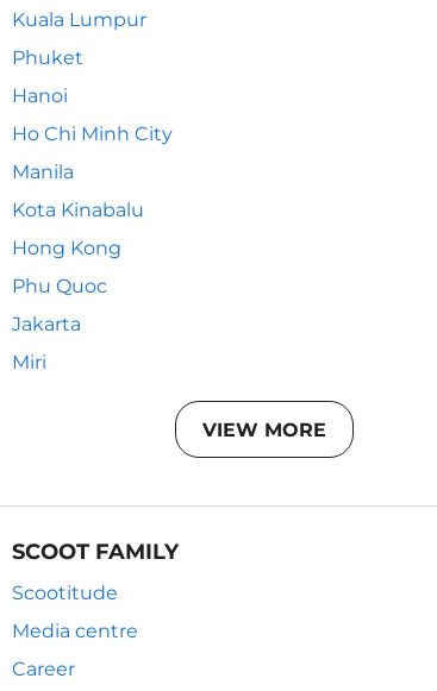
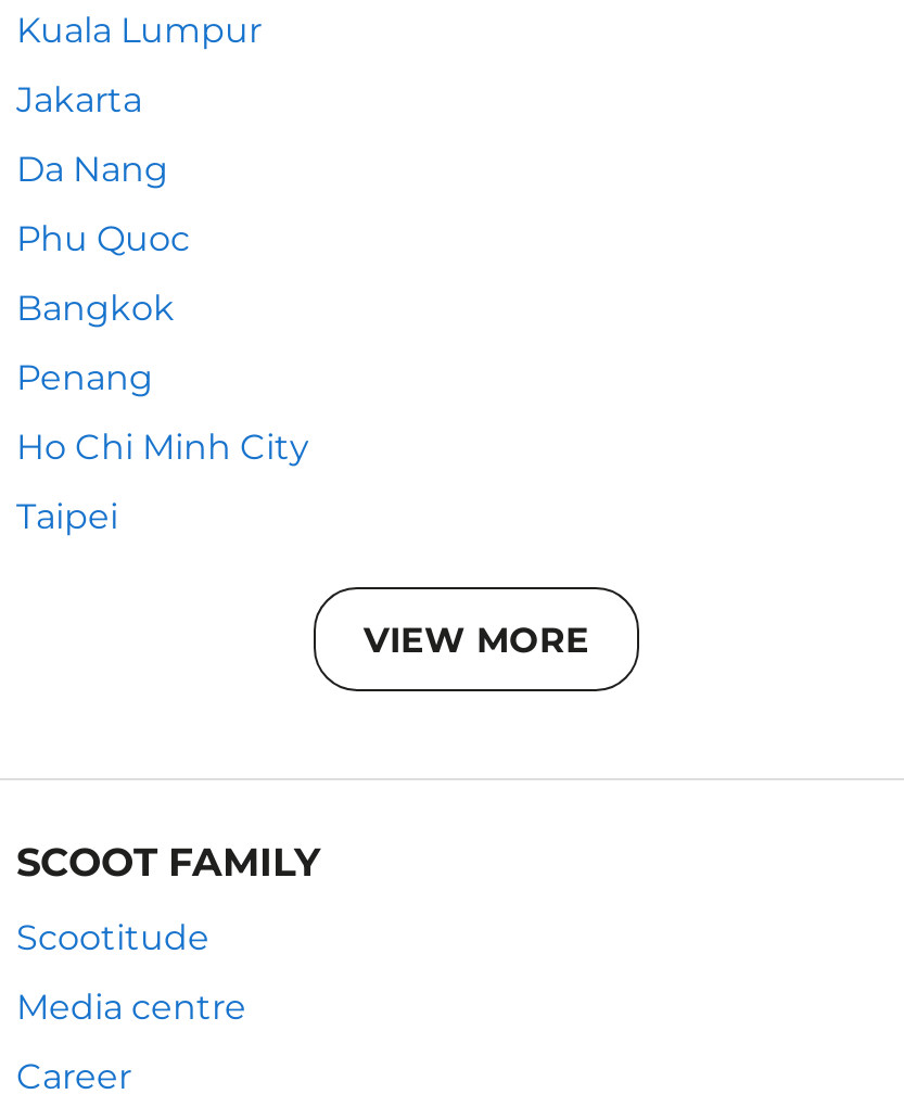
[12,46,83,107] Phuket | Hanoi -> [16,149,175,398] Da Nang | Bangkok | Penang
moved [12,123,173,145] -> [16,427,309,468]: Ho Chi Minh City
[12,161,144,373] Manila | Kota Kinabalu | Hong Kong | Miri -> [16,496,118,537] Taipei
moved [12,275,107,335] -> [16,79,190,259]: Phu Quoc | Jakarta

